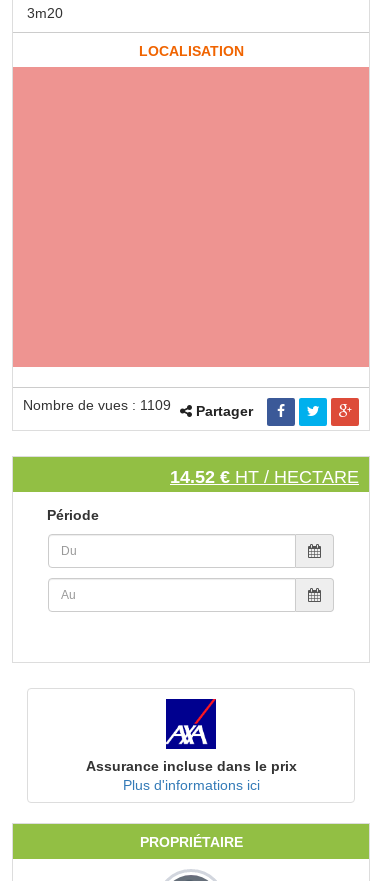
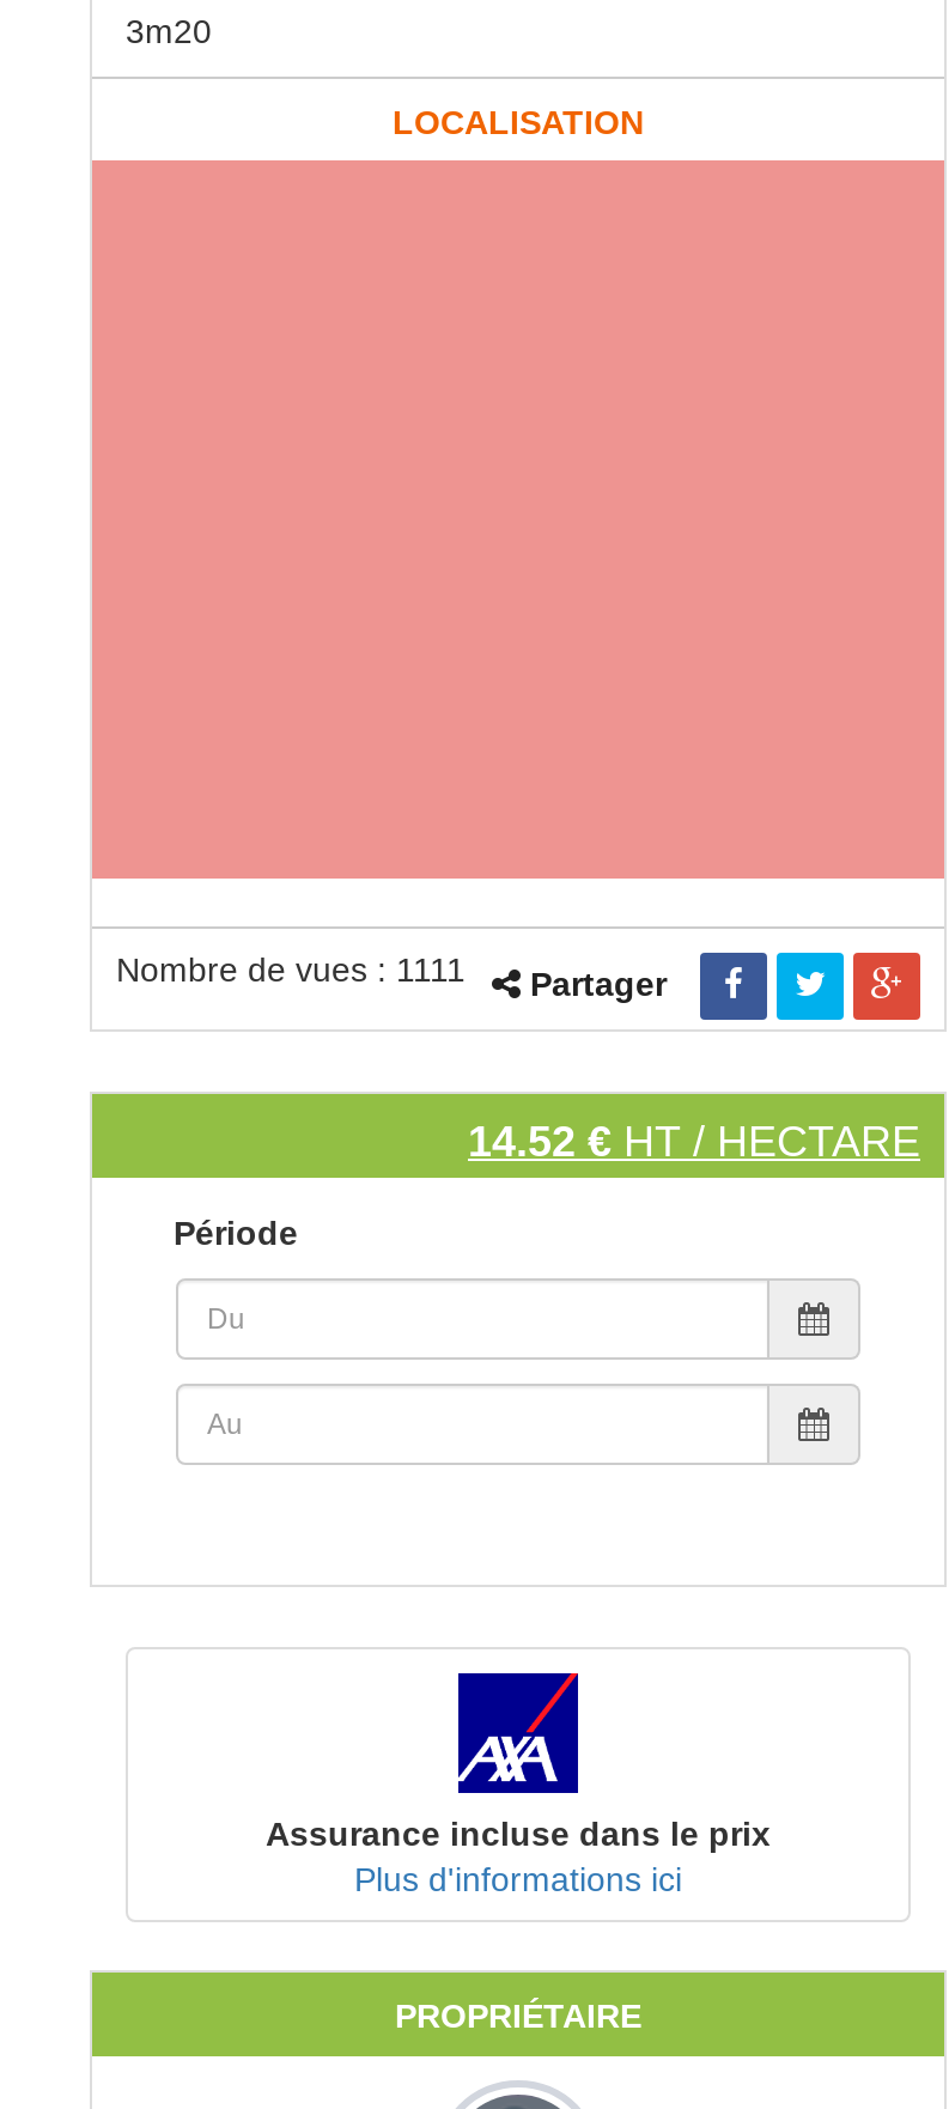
[23,397,171,413] Nombre de vues : 1109 -> [116,950,466,989] Nombre de vues : 1111

